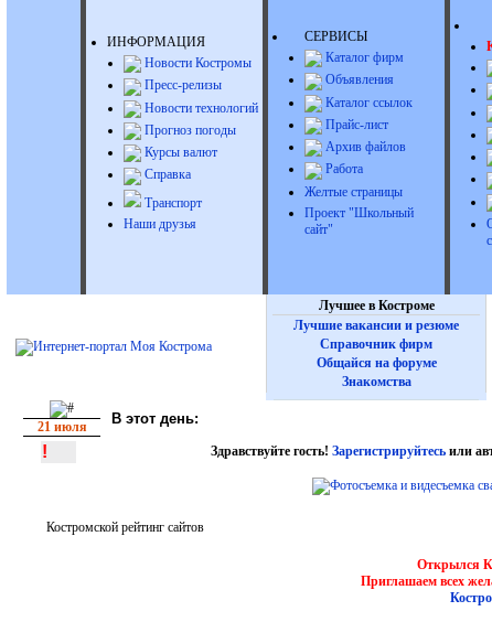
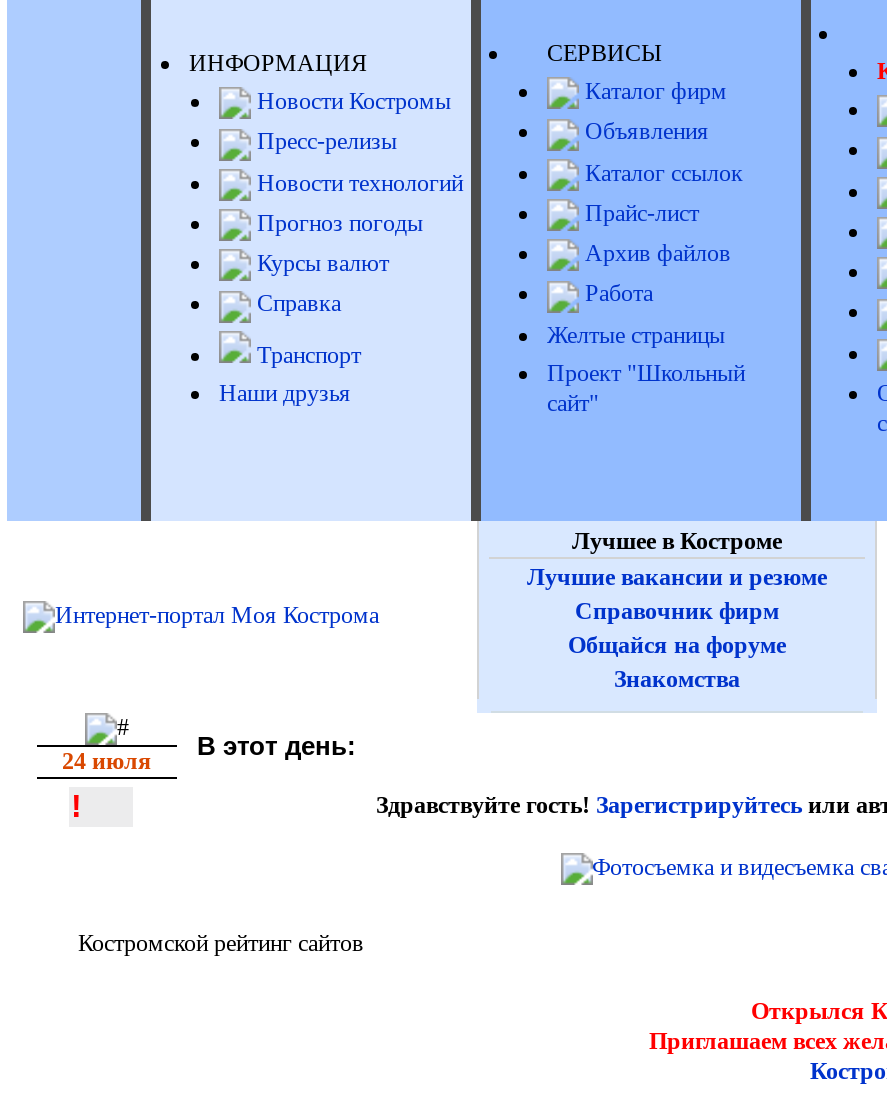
[37,410,199,435] 21 июля В этот день: -> [62,731,355,775] 24 июля В этот день:

